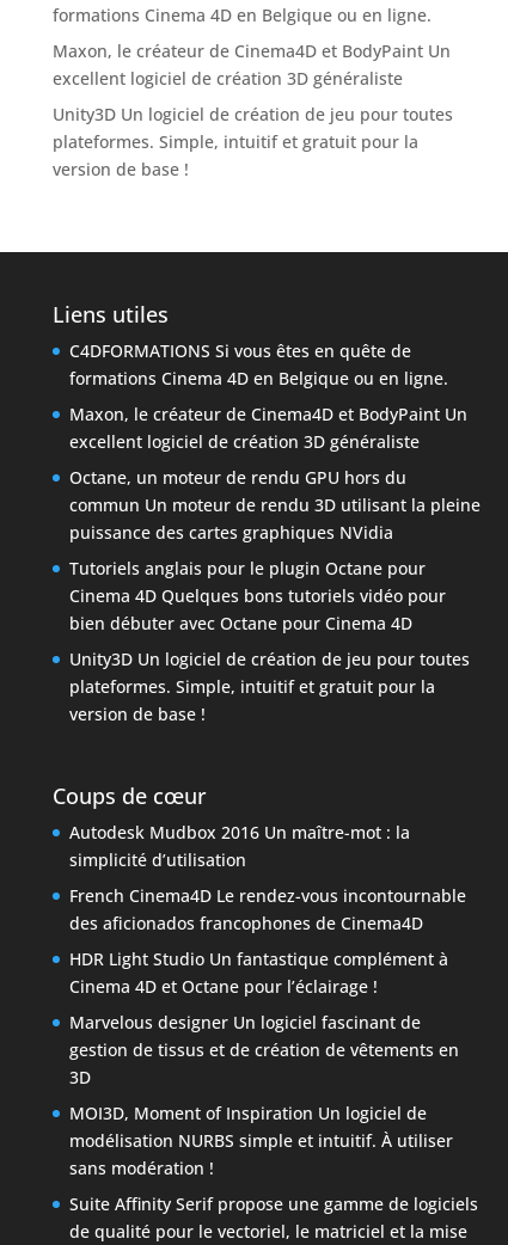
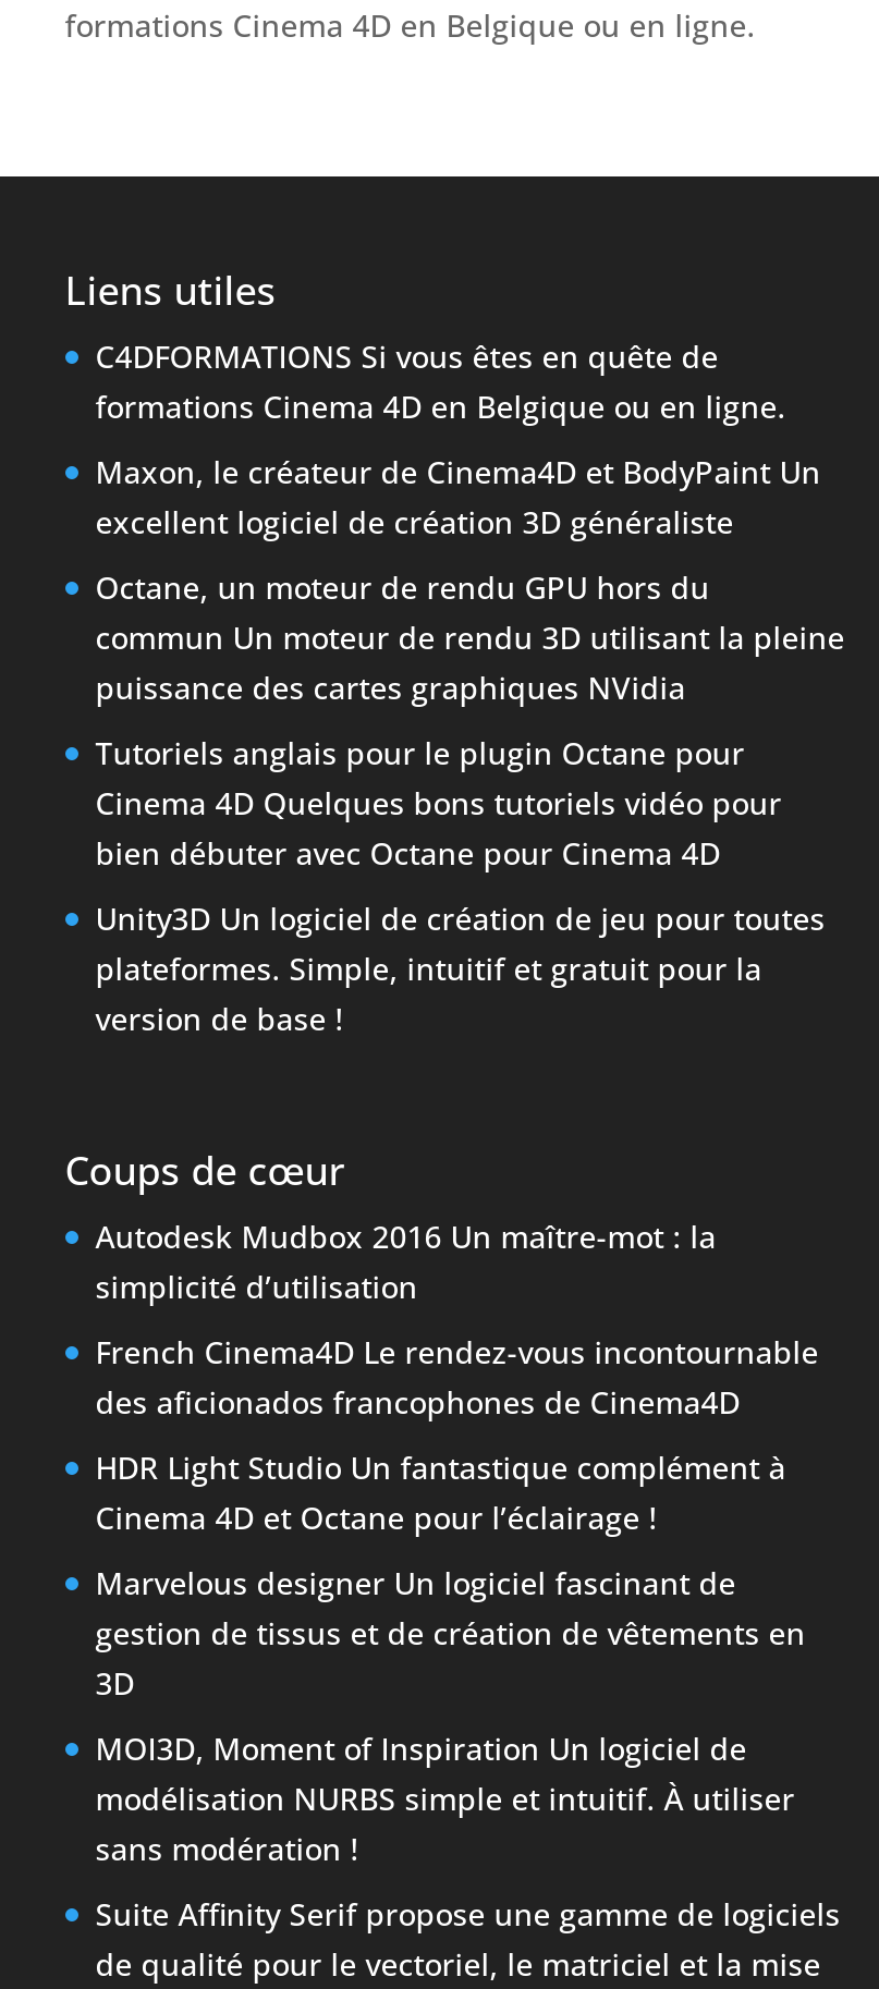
[52,39,453,180] Maxon, le créateur de Cinema4D et BodyPaint Un | excellent logiciel de création 3D généraliste | Unity3D Un logiciel de création de jeu pour toutes | plateformes. Simple, intuitif et gratuit pour la | version de base ! -> none

